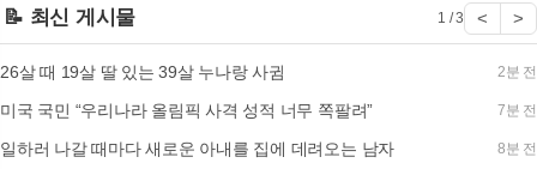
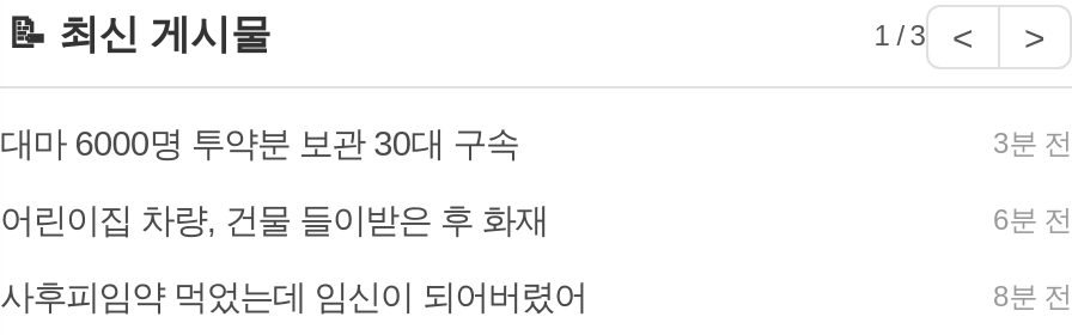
[0,62,537,82] 26살 때 19살 딸 있는 39살 누나랑 사귐 | 2분 전 -> [0,125,1072,163] 대마 6000명 투약분 보관 30대 구속 | 3분 전
[0,101,537,120] 미국 국민 “우리나라 올림픽 사격 성적 너무 쪽팔려” | 7분 전 -> [0,201,1072,240] 어린이집 차량, 건물 들이받은 후 화재 | 6분 전
[0,139,394,158] 일하러 나갈 때마다 새로운 아내를 집에 데려오는 남자 -> [0,278,587,316] 사후피임약 먹었는데 임신이 되어버렸어

